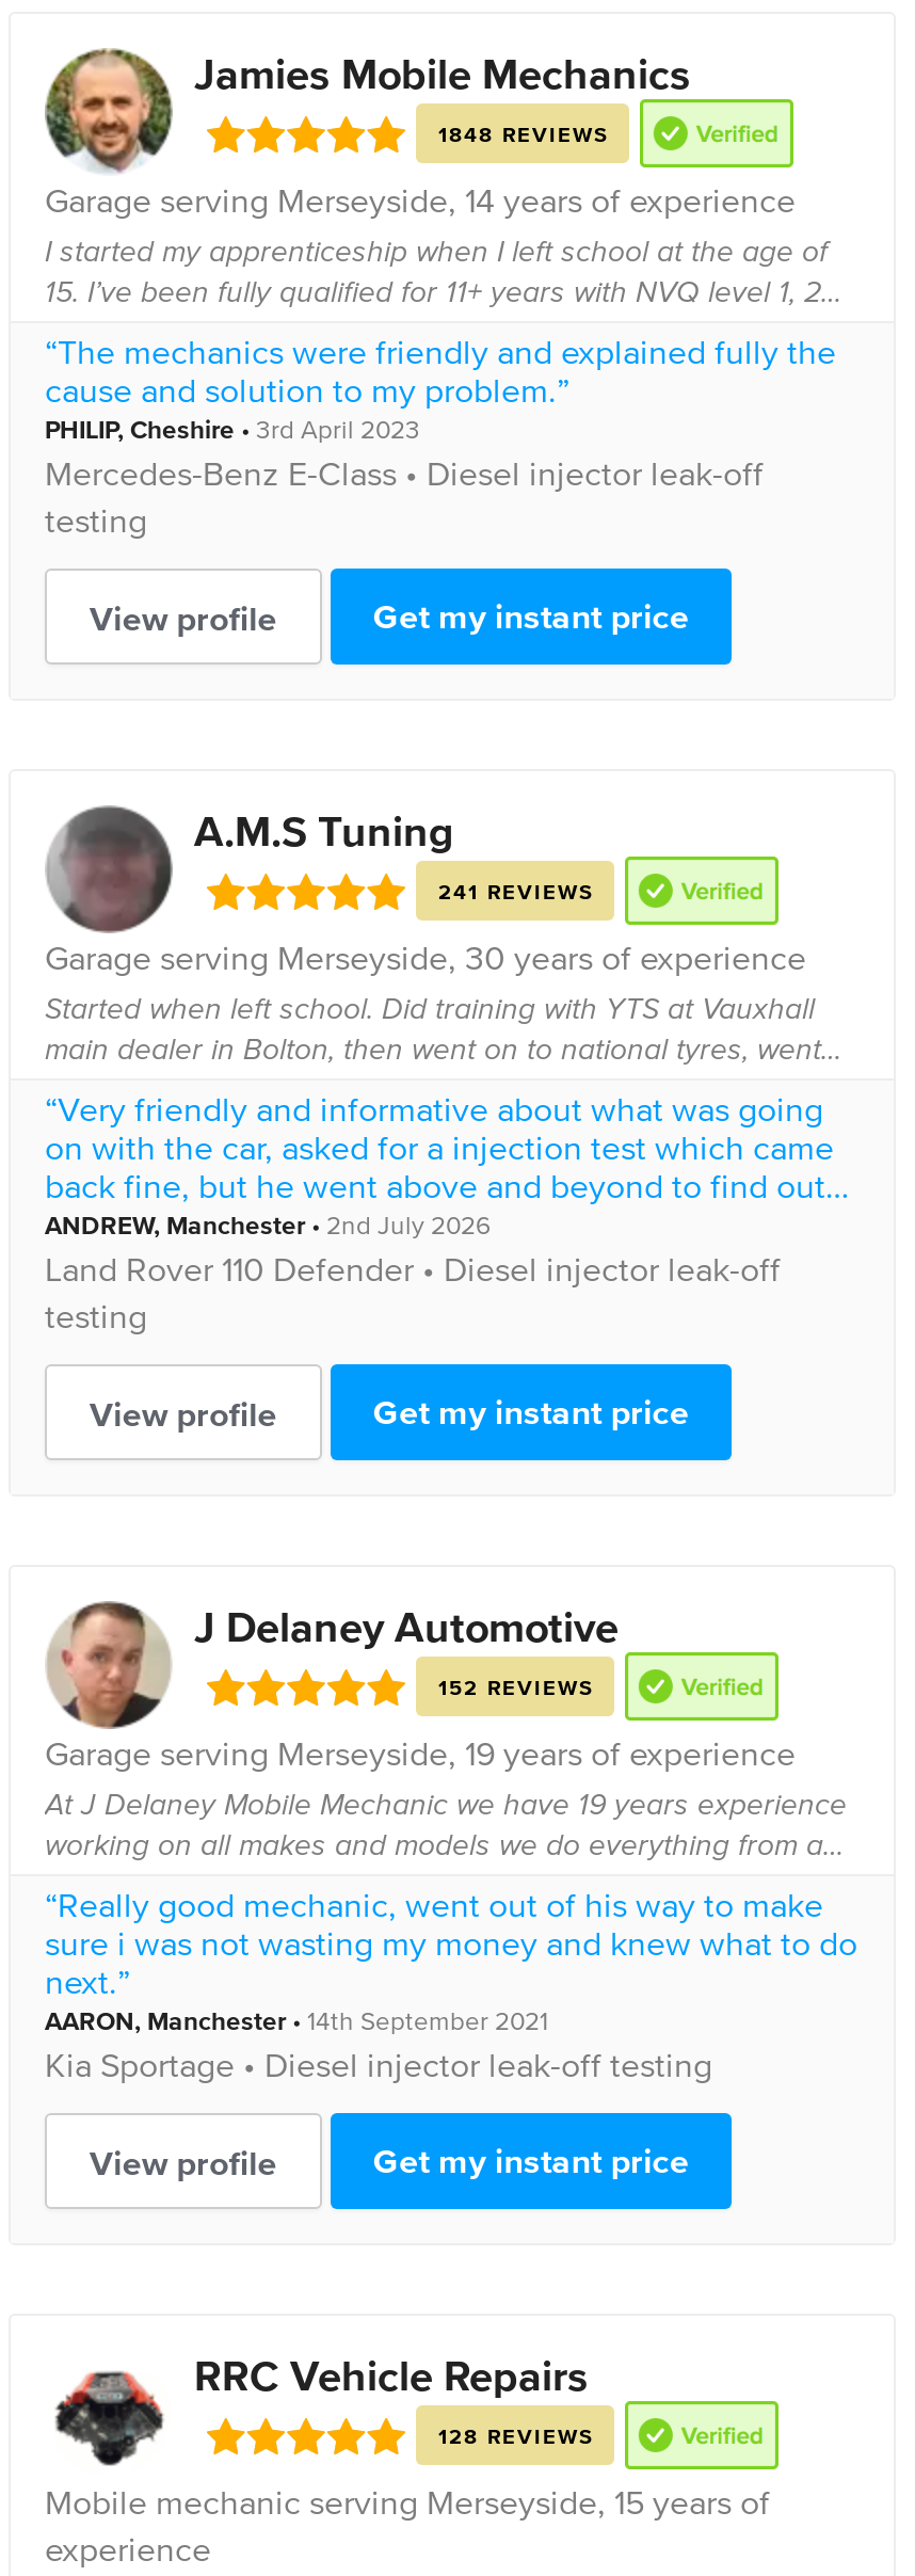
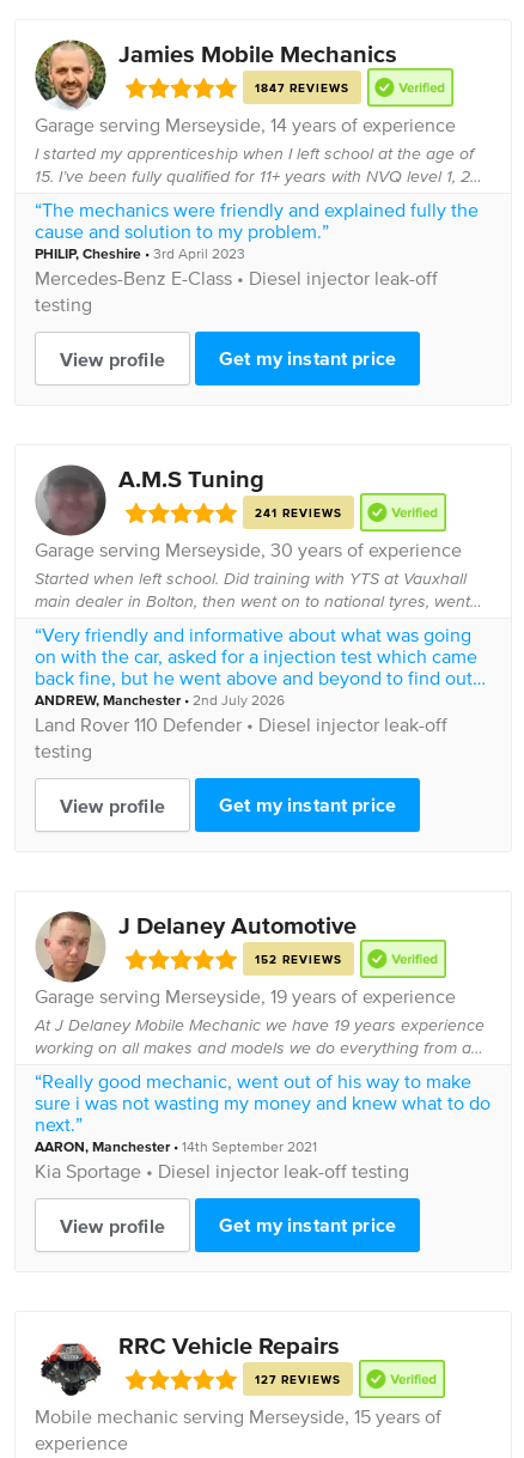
[438,123,609,146] 1848 REVIEWS -> [255,81,350,95] 1847 REVIEWS
[438,2425,594,2448] 128 REVIEWS -> [255,1373,342,1386] 127 REVIEWS

